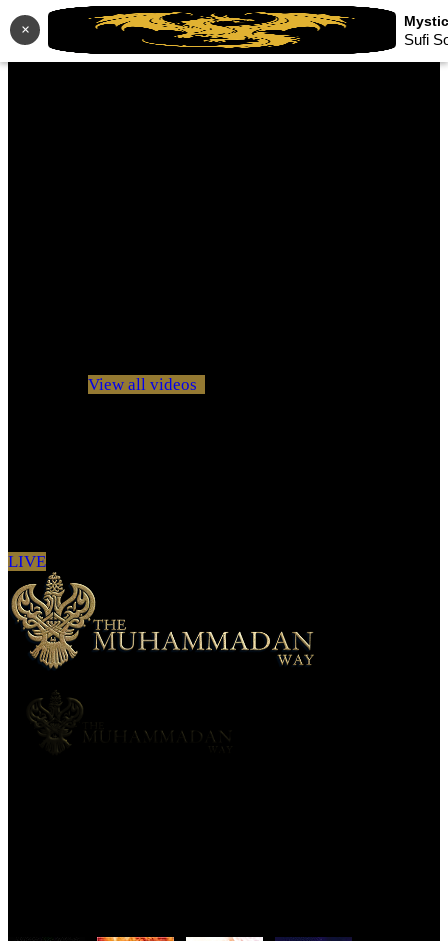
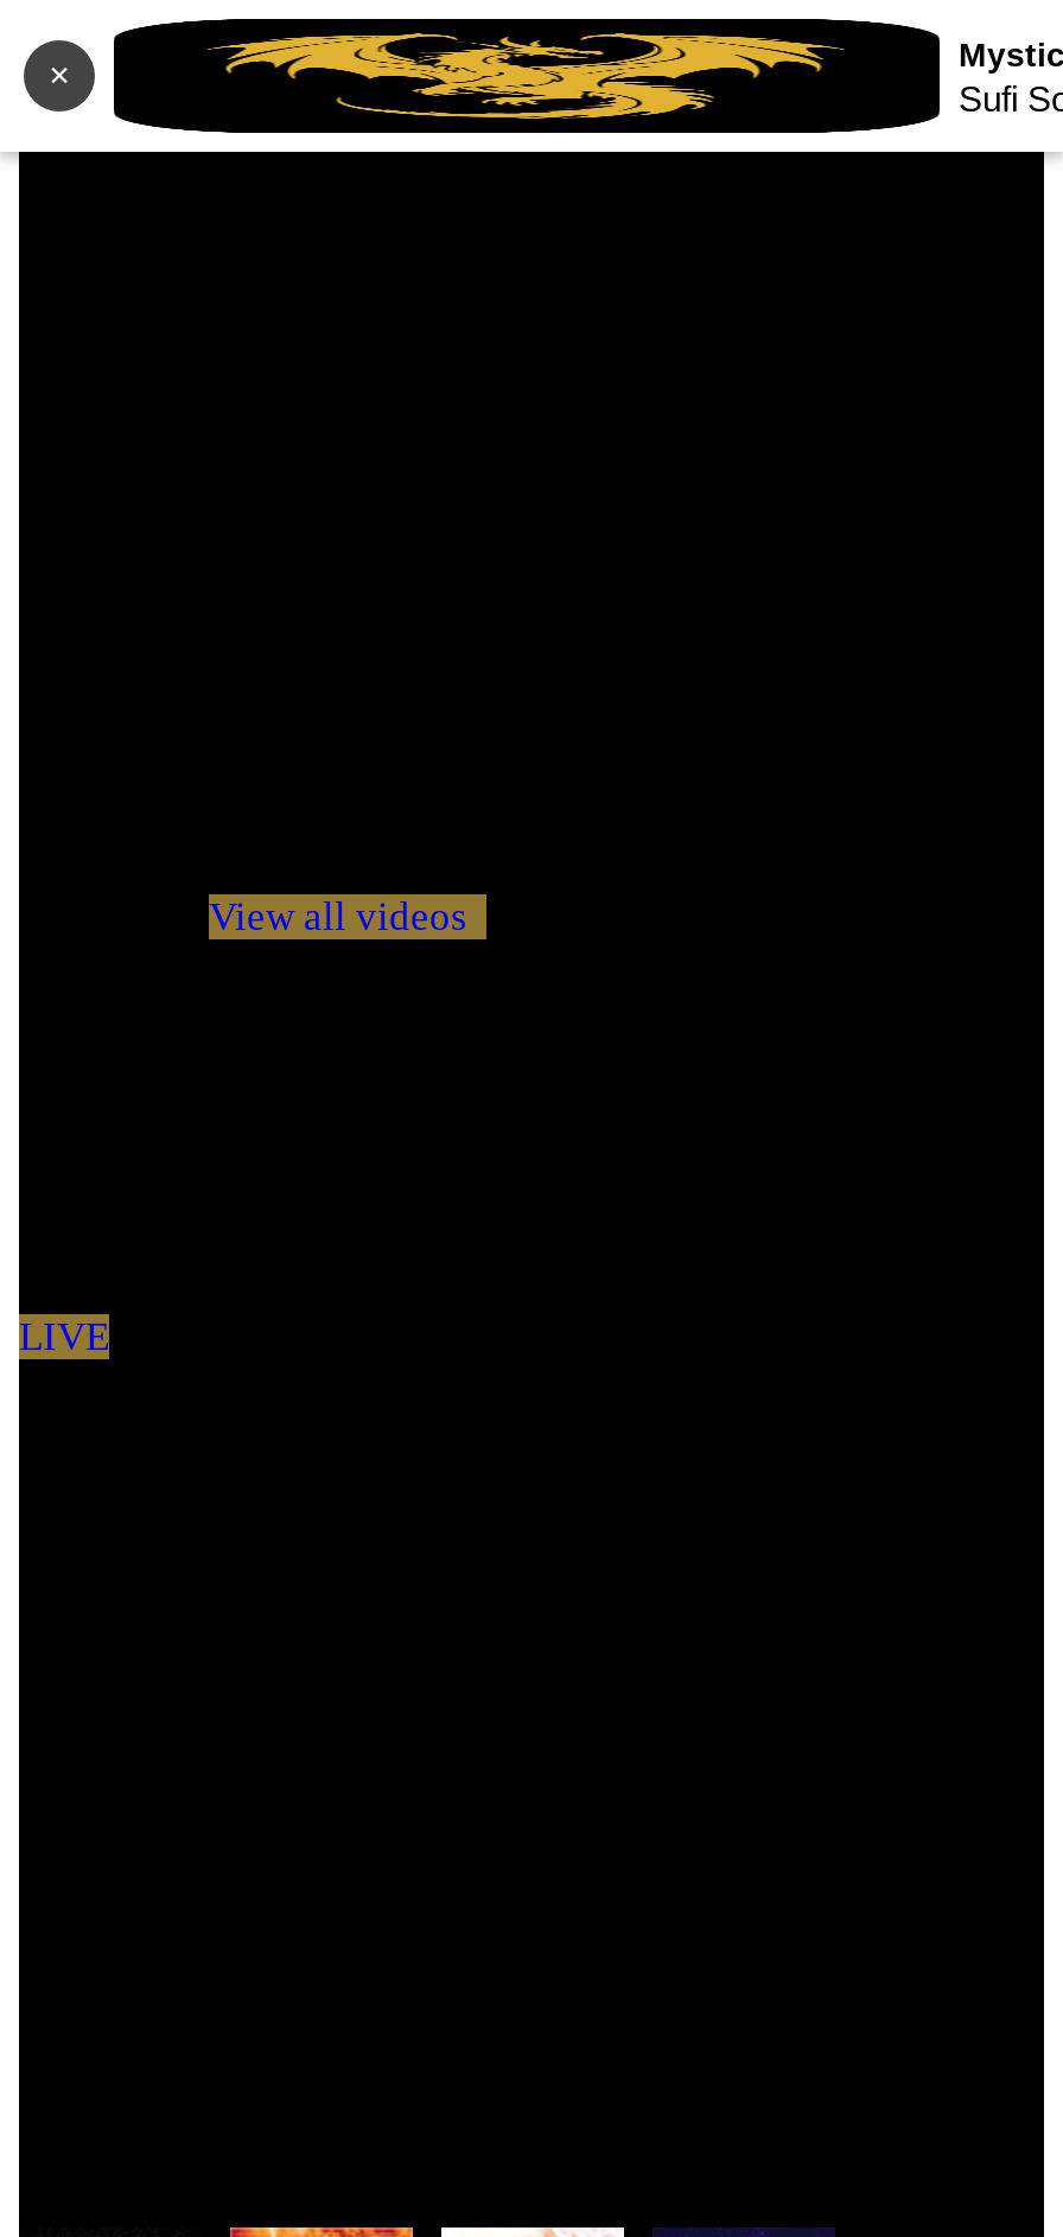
[11,572,314,669] [image] -> none

